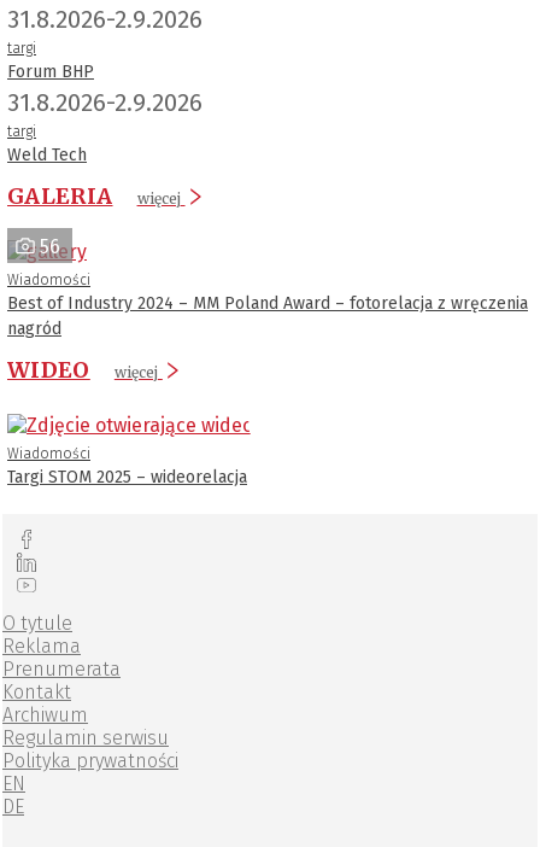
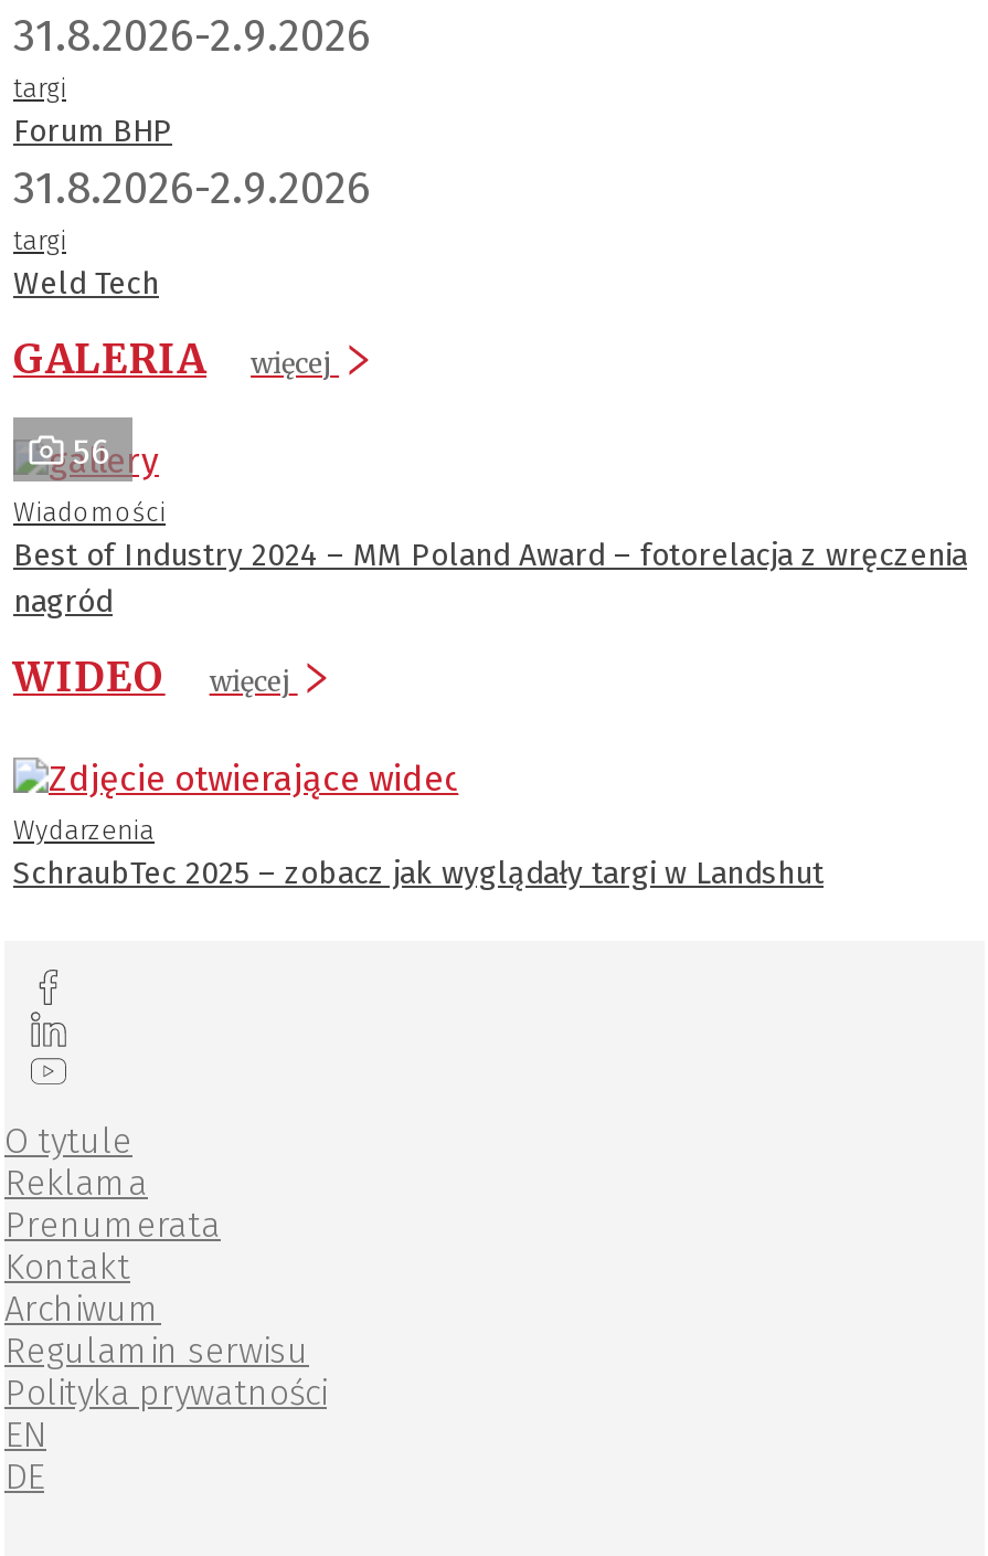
[7,446,247,488] Wiadomości | Targi STOM 2025 – wideorelacja -> [13,816,824,893] Wydarzenia | SchraubTec 2025 – zobacz jak wyglądały targi w Landshut

